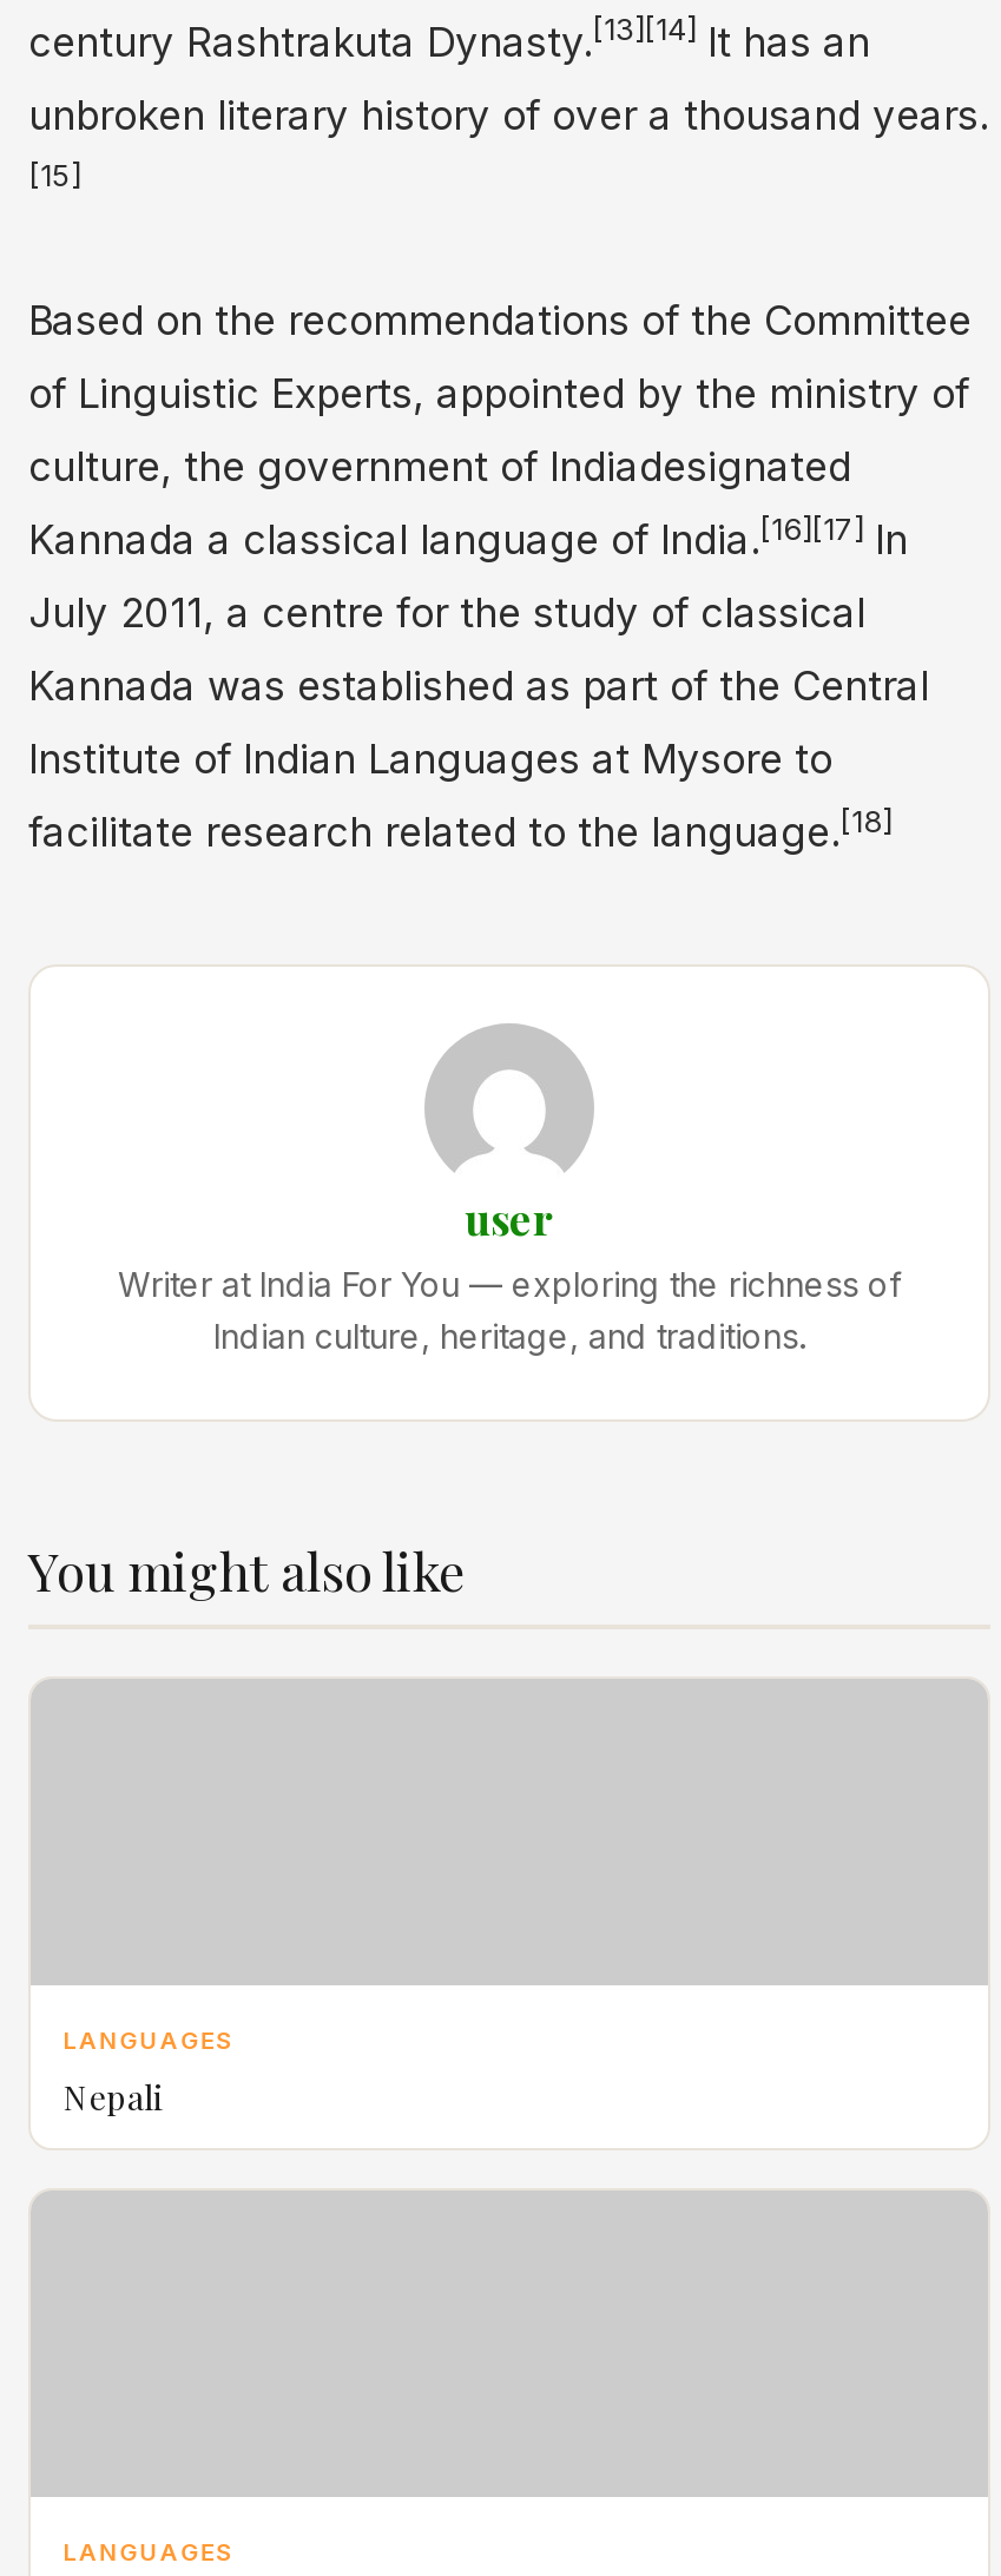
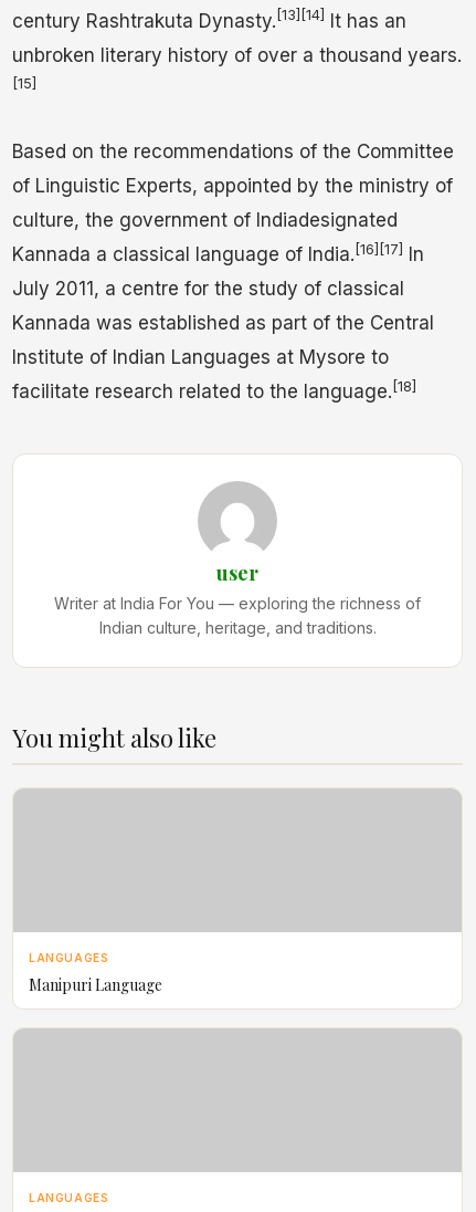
[64,2075,160,2120] Nepali -> [29,974,162,995] Manipuri Language

